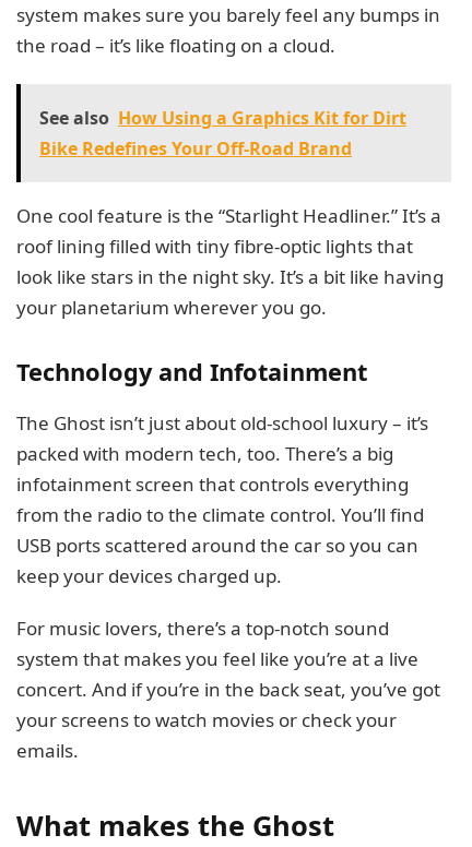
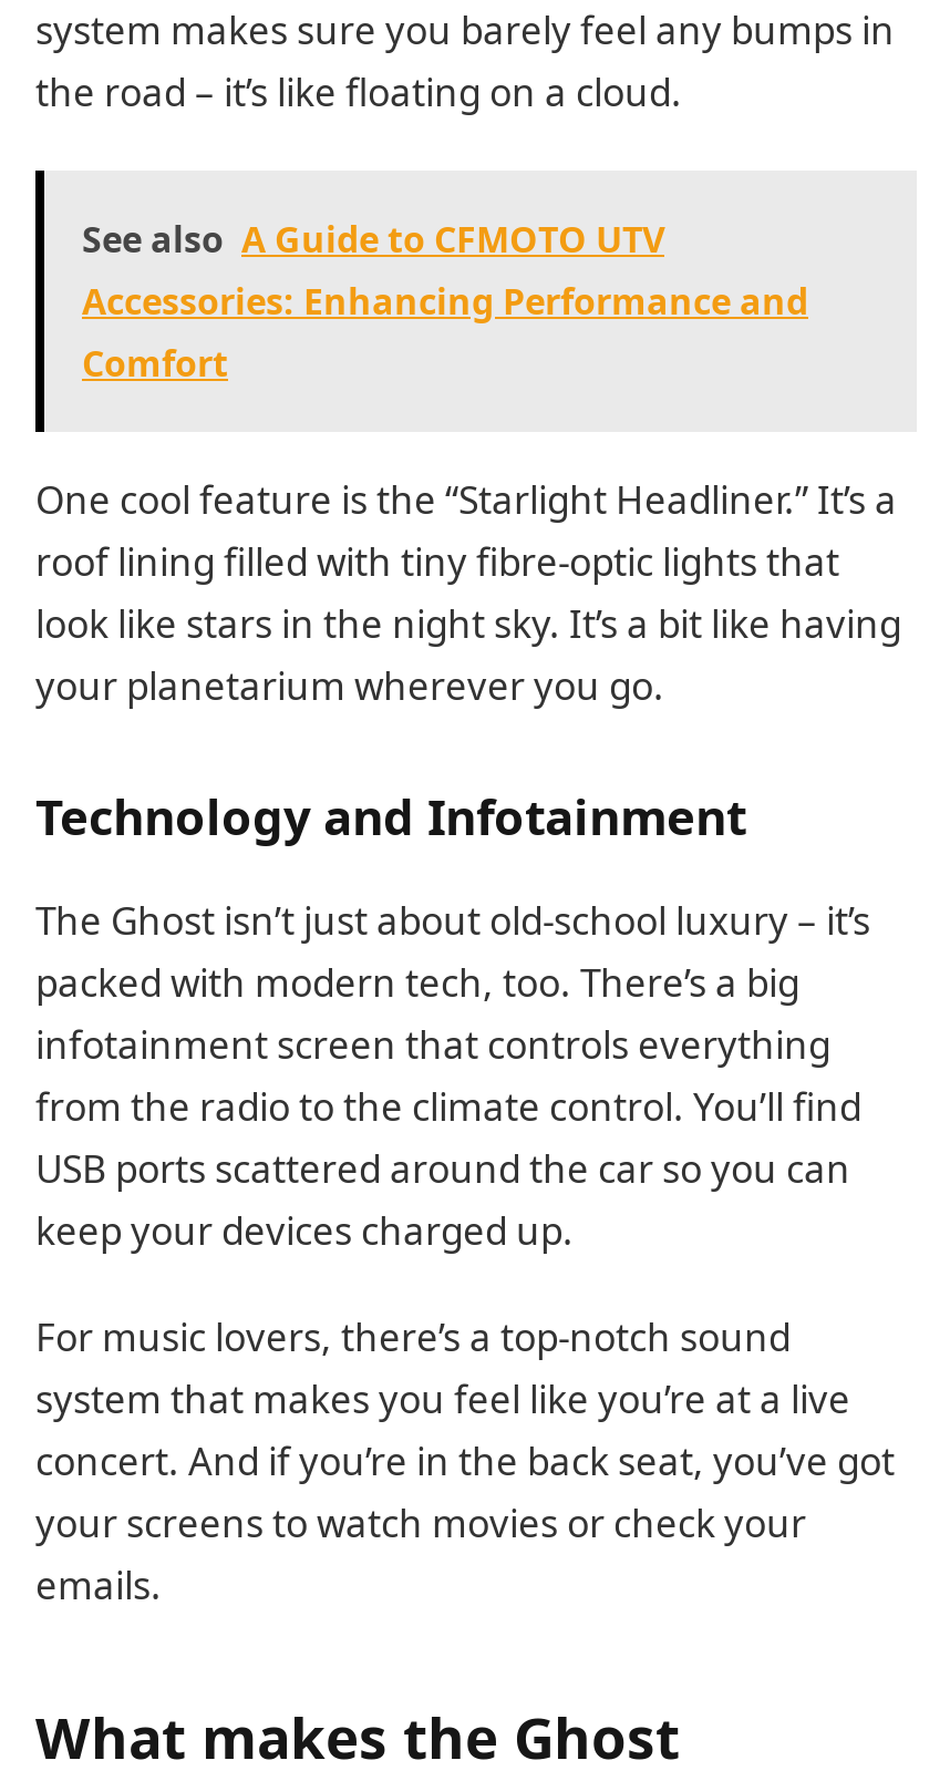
[39,106,406,160] See also How Using a Graphics Kit for Dirt | Bike Redefines Your Off-Road Brand -> [82,215,808,387] See also A Guide to CFMOTO UTV | Accessories: Enhancing Performance and | Comfort

